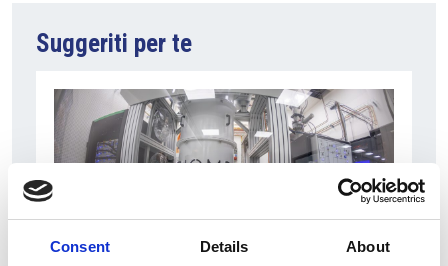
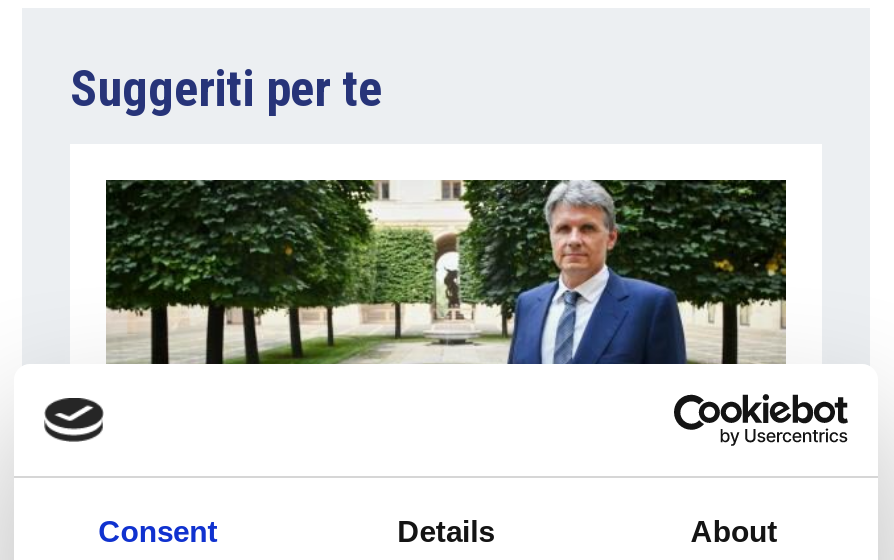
[53,88,395,164] [image] -> [106,178,788,366] [image]

